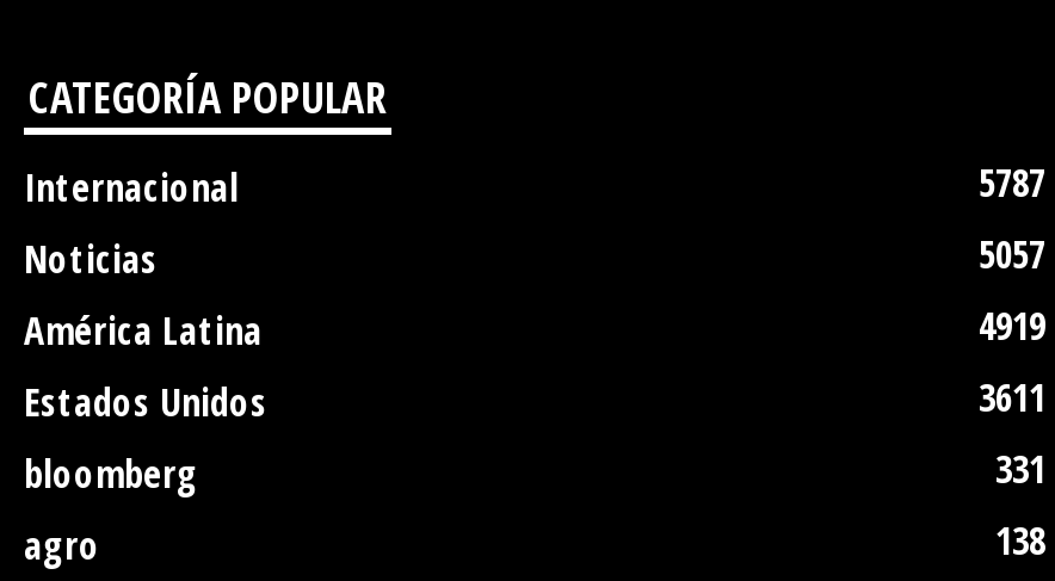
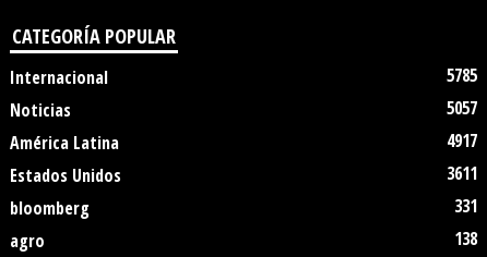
[979,156,1045,208] 5787 -> [447,63,477,87] 5785
[979,299,1045,351] 4919 -> [447,128,477,152] 4917

